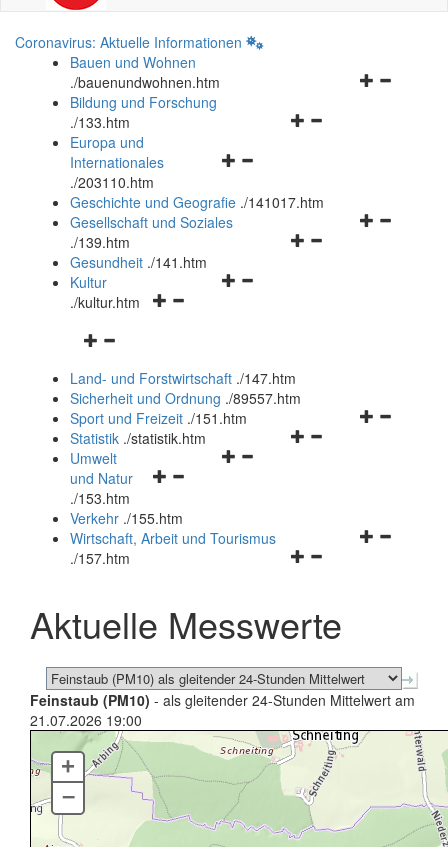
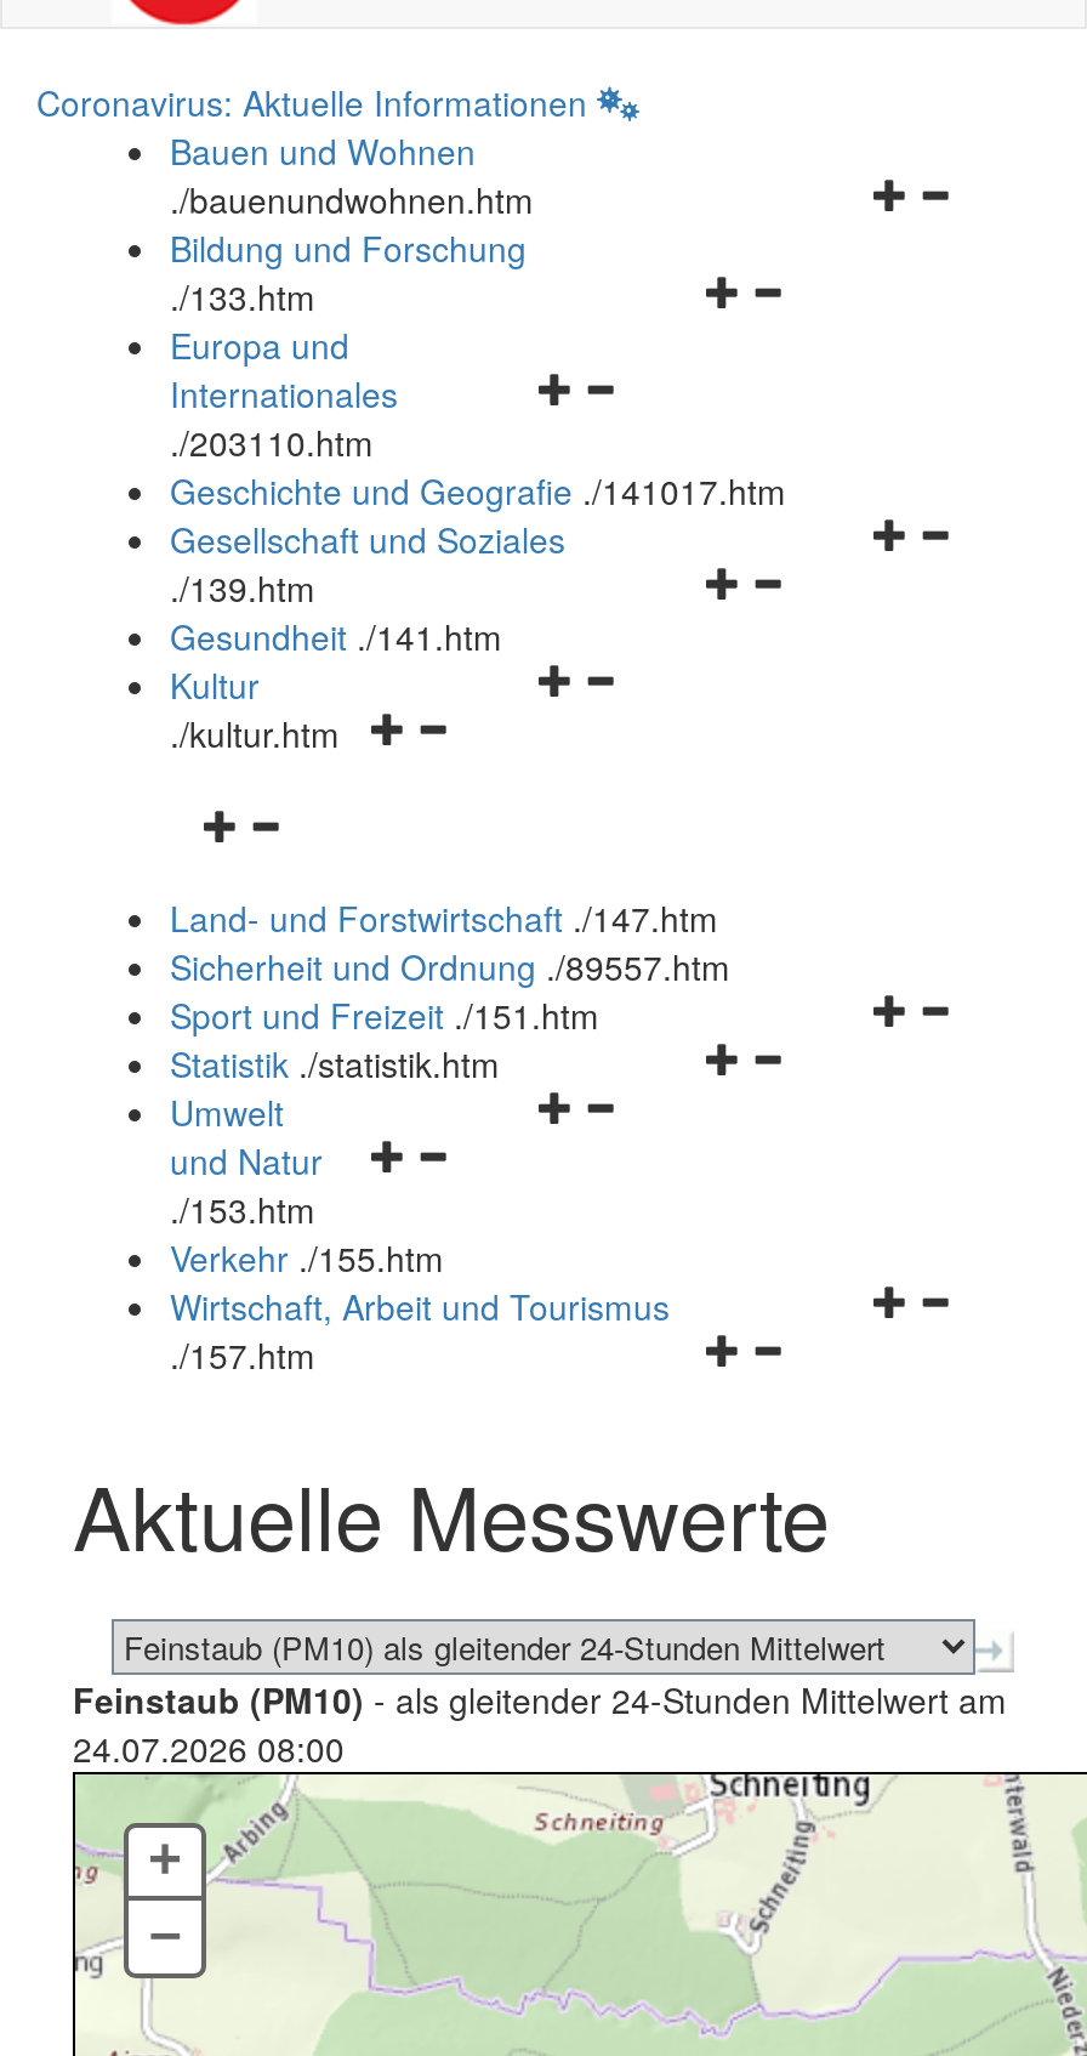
[30,710,142,730] 21.07.2026 19:00 -> [73,1723,345,1772] 24.07.2026 08:00

